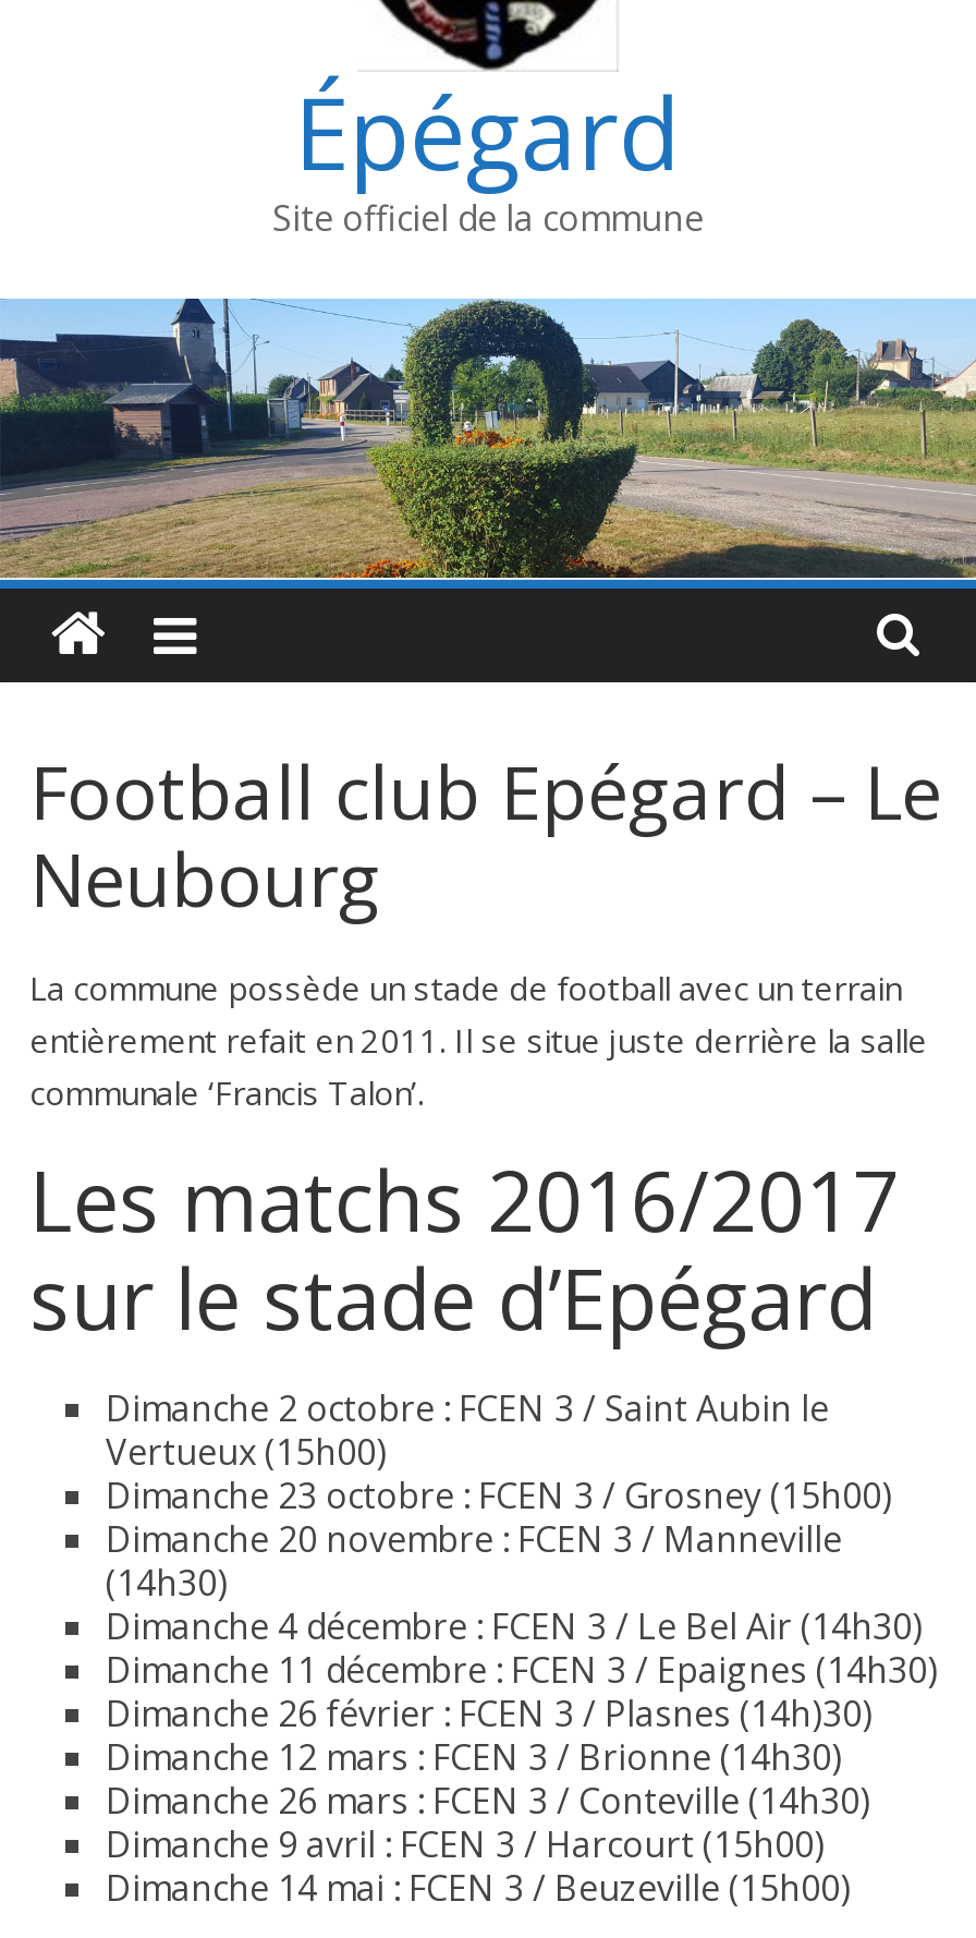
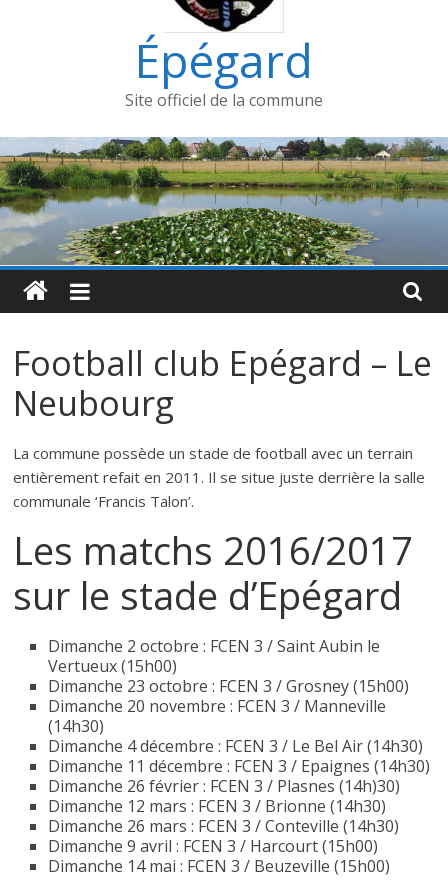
[7,296,969,580] [image] -> [3,136,445,266] [image]

